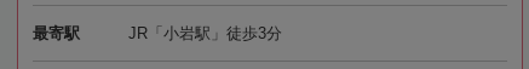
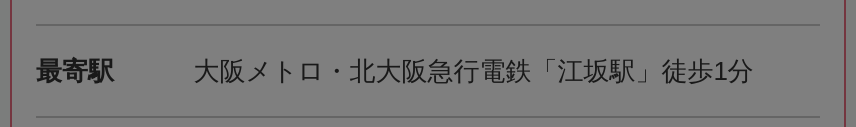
[128,24,282,42] JR「小岩駅」徒歩3分 -> [193,55,753,85] 大阪メトロ・北大阪急行電鉄「江坂駅」徒歩1分

